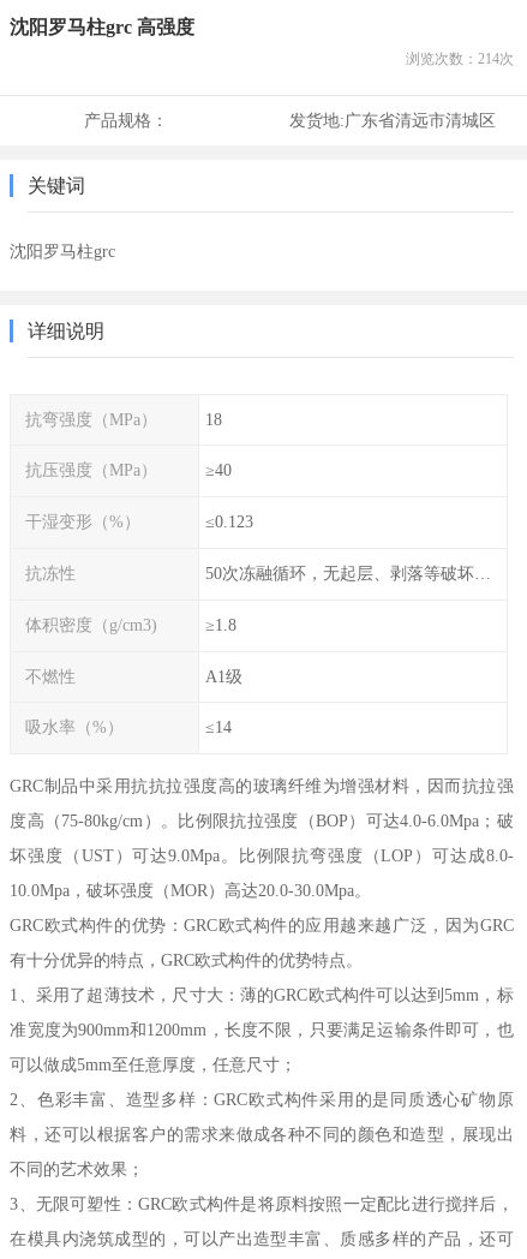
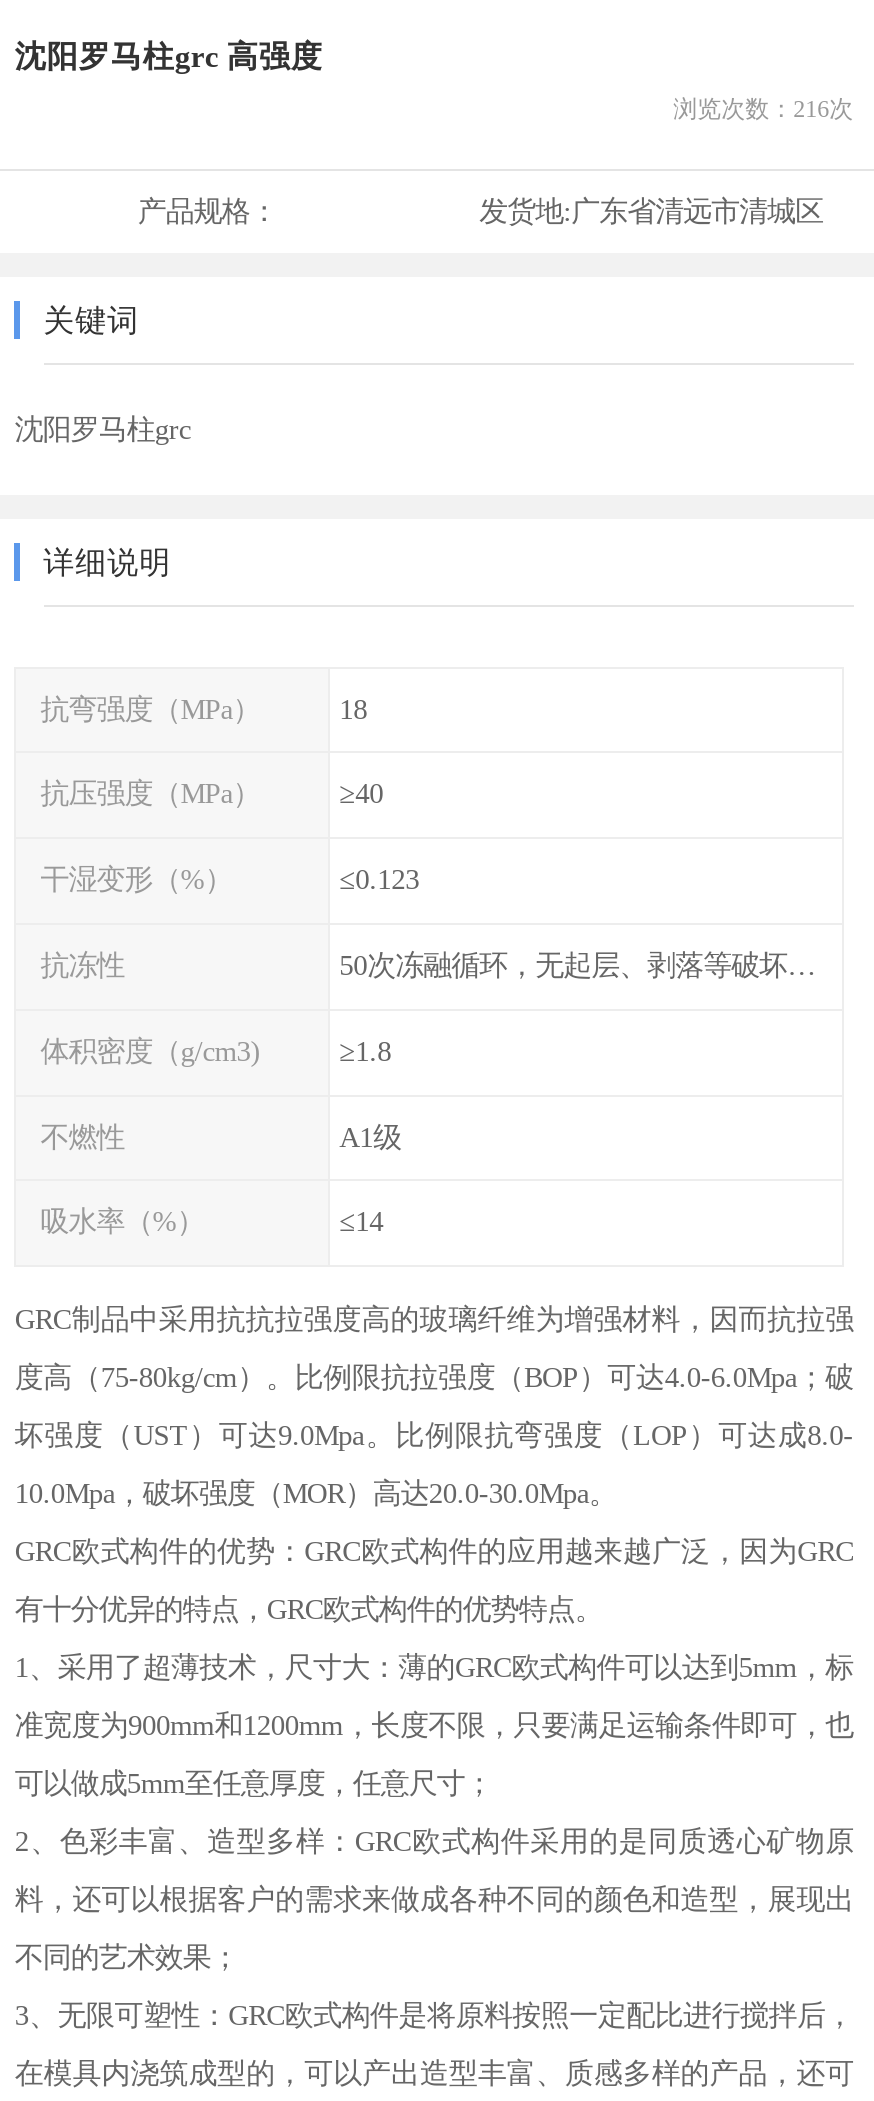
[405,50,513,67] 浏览次数：214次 -> [673,94,853,122] 浏览次数：216次

